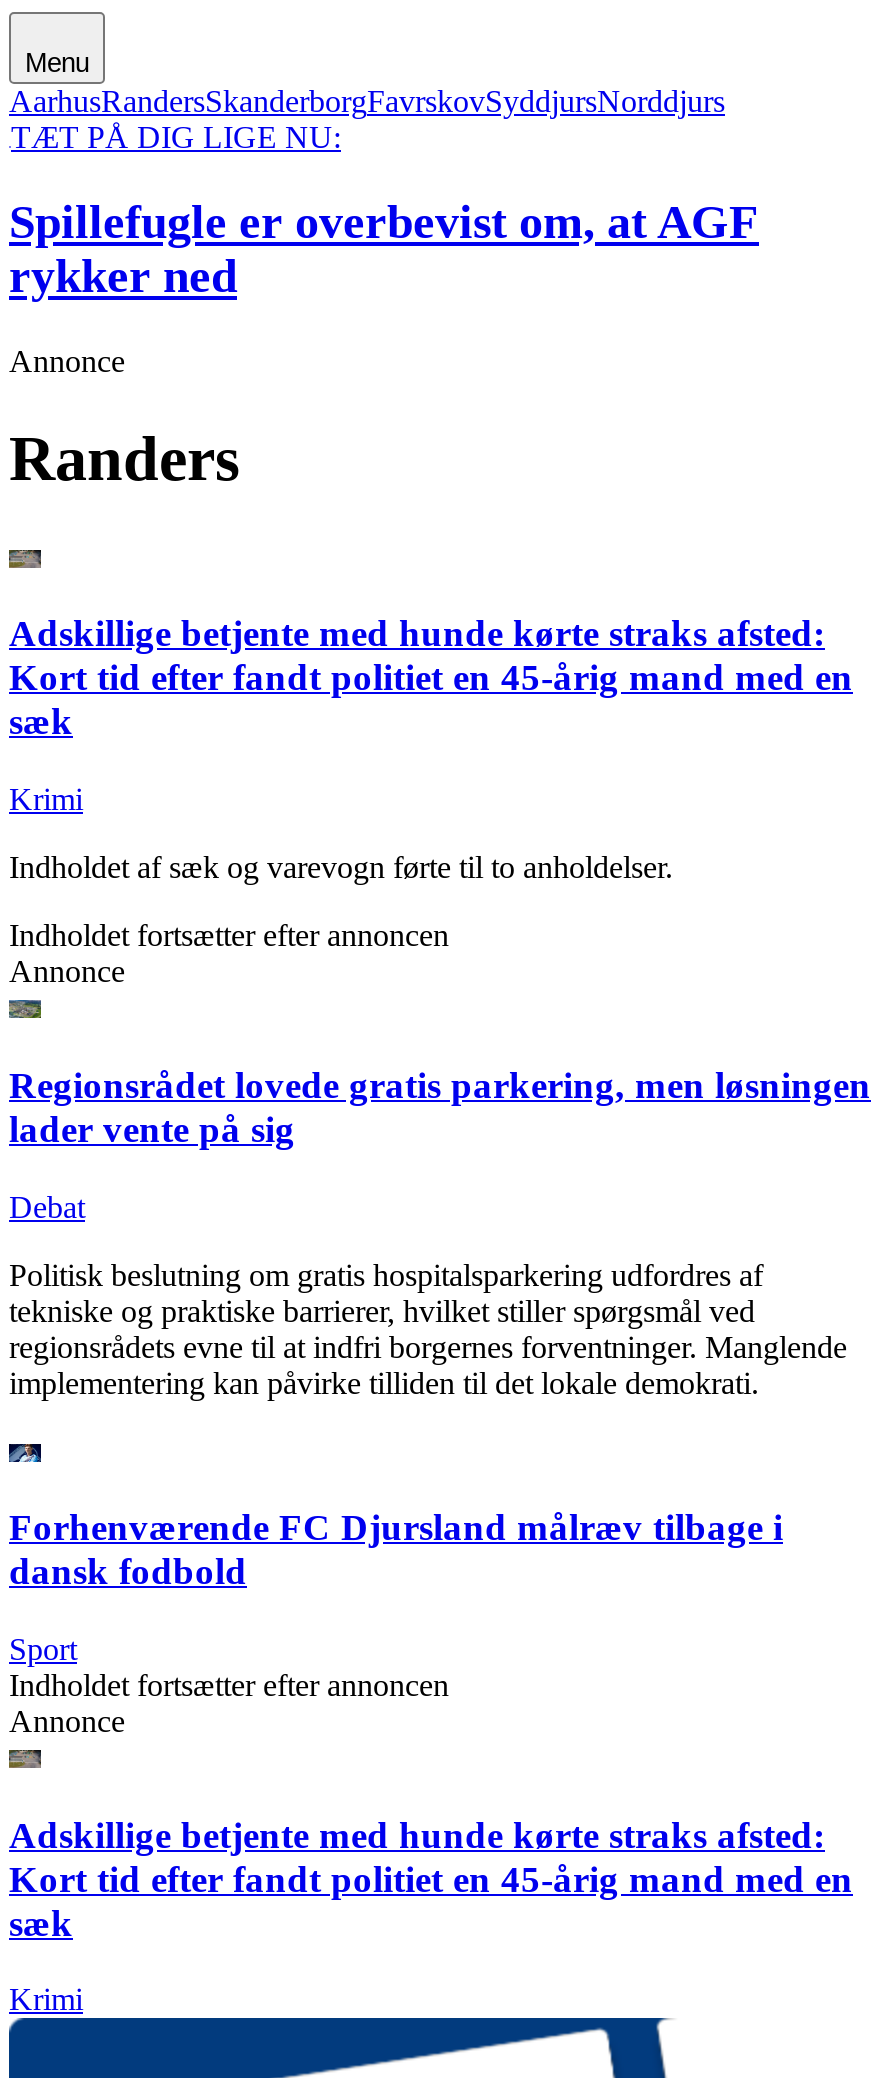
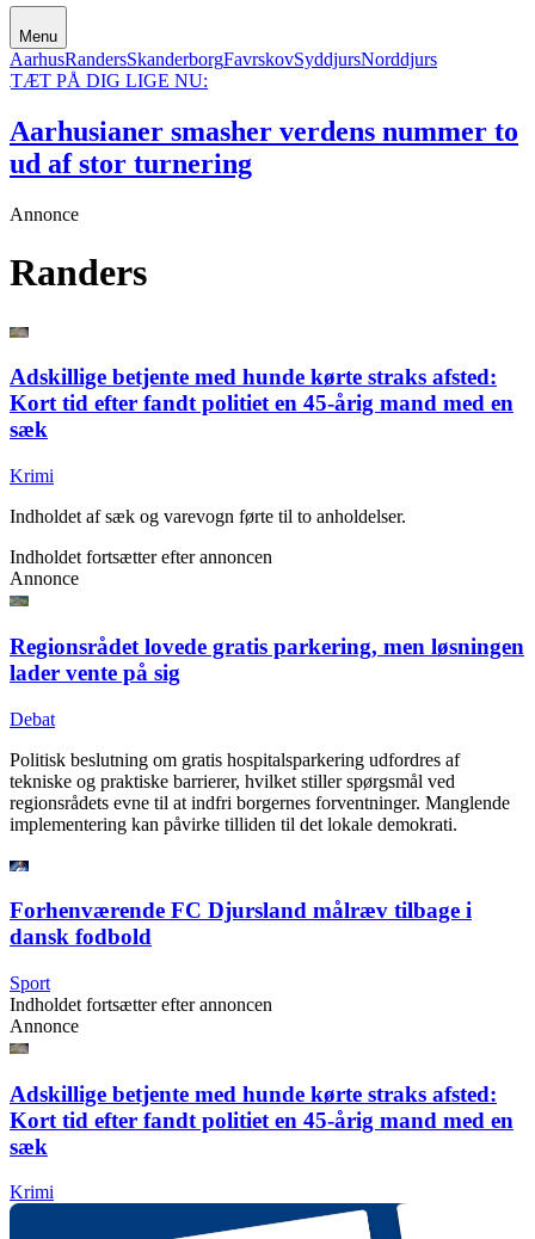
[9,196,759,302] Spillefugle er overbevist om, at AGF | rykker ned -> [10,116,518,179] Aarhusianer smasher verdens nummer to | ud af stor turnering

